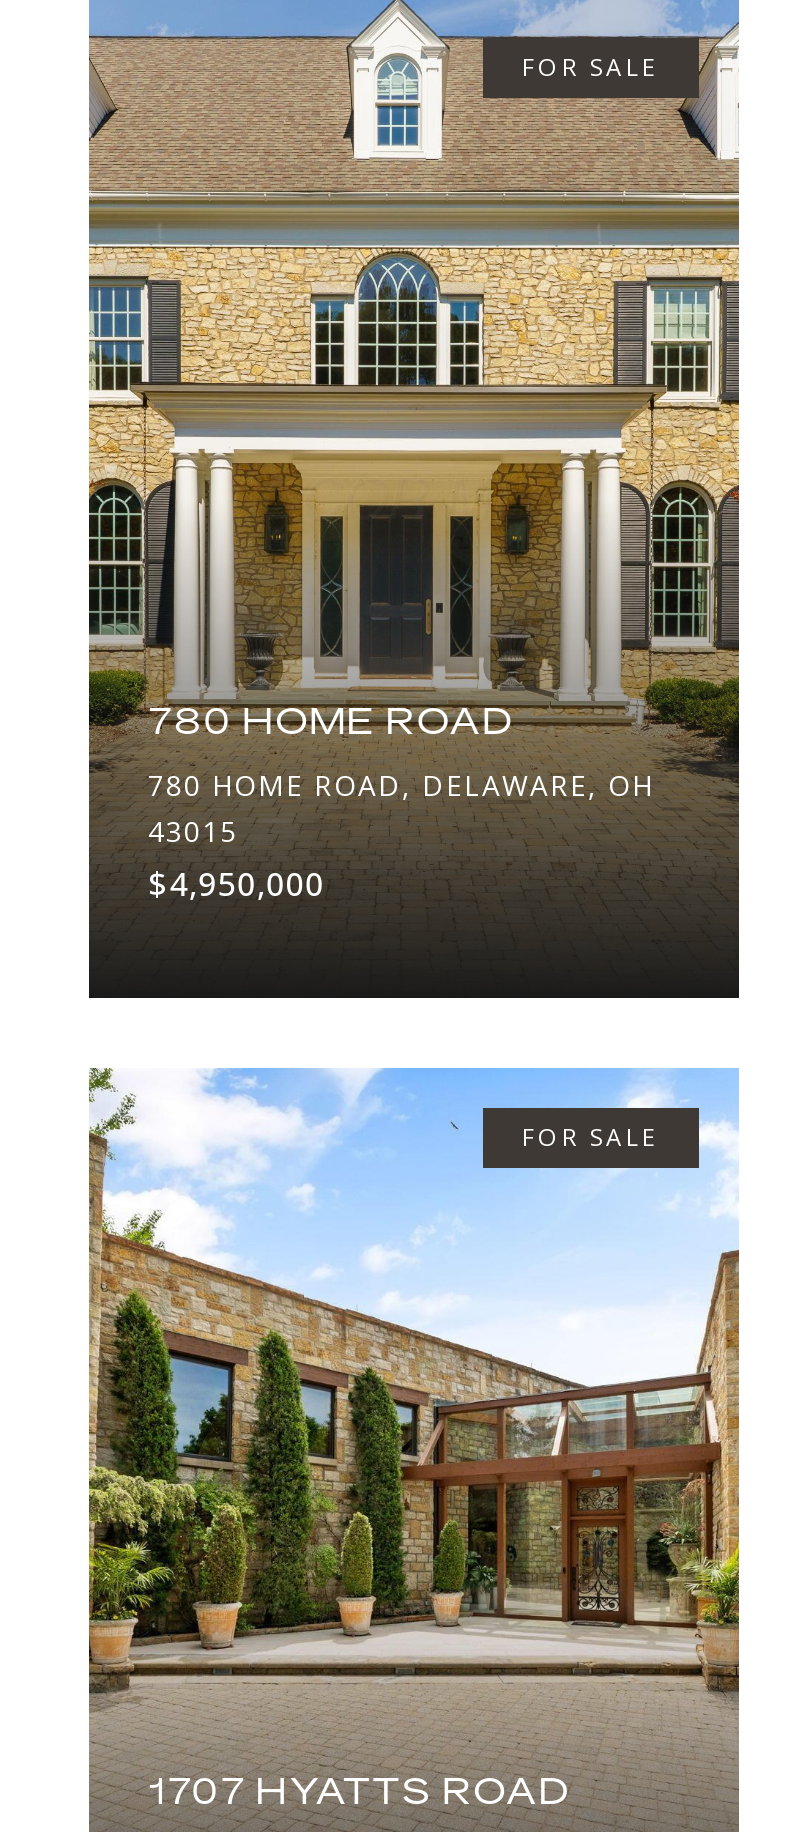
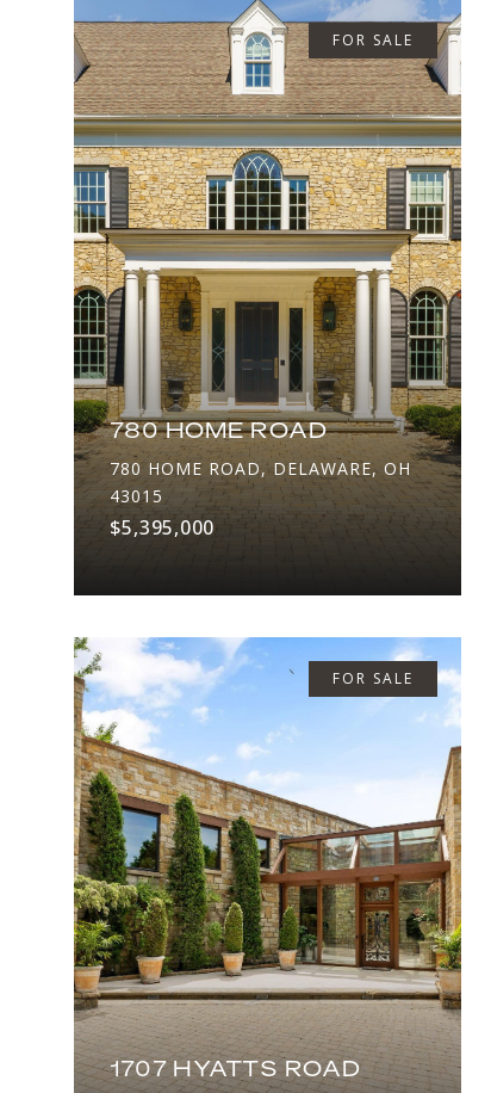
[148,862,325,906] $4,950,000 -> [109,514,215,541] $5,395,000

